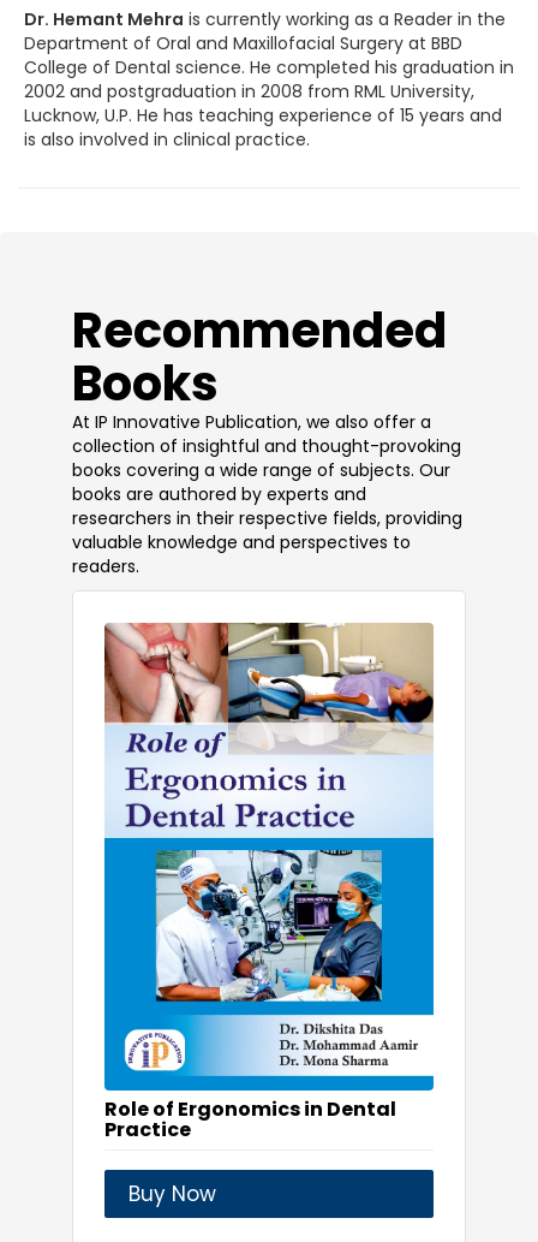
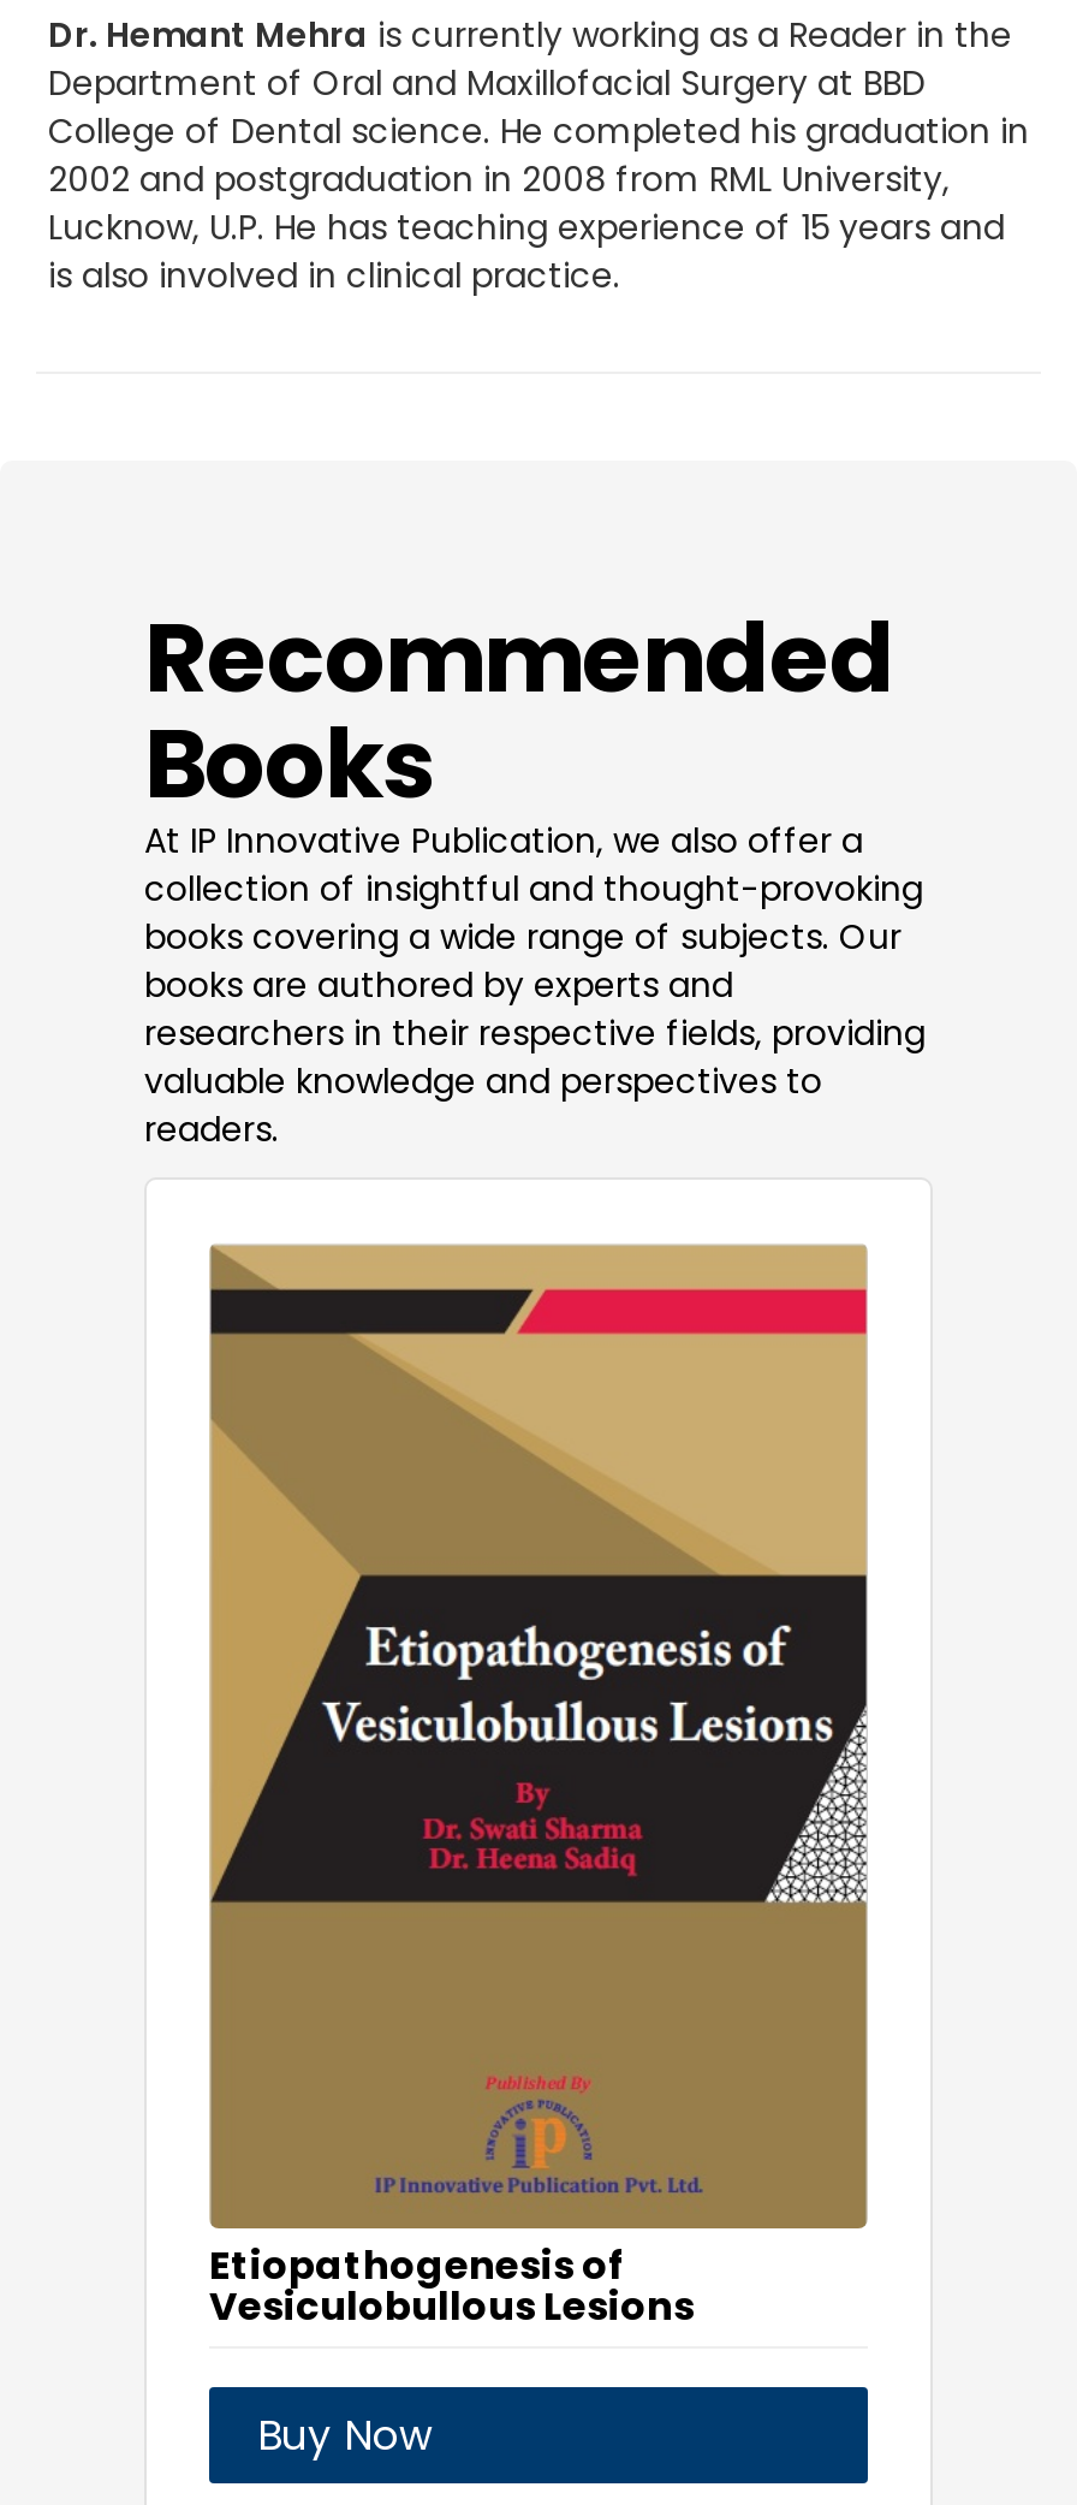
[103,622,435,1144] [image] | Role of Ergonomics in Dental | Practice -> [207,1242,870,2334] [image] | Etiopathogenesis of | Vesiculobullous Lesions

